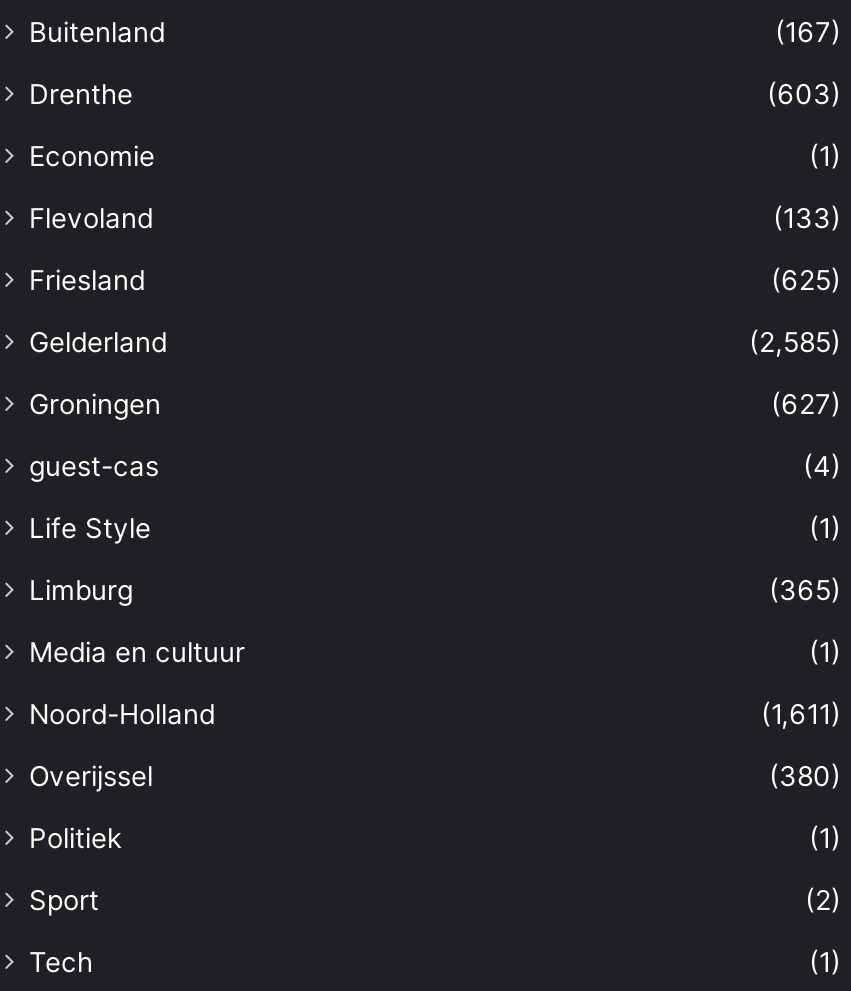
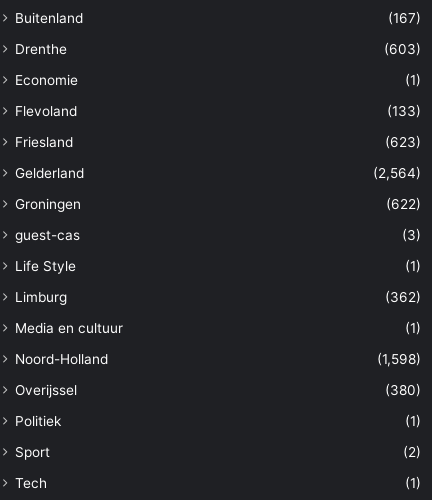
[771,264,841,296] (625) -> [385,134,421,150] (623)
[749,326,841,358] (2,585) -> [373,165,421,181] (2,564)
[771,388,841,420] (627) -> [386,196,421,212] (622)
[803,450,841,482] (4) -> [402,227,421,243] (3)
[769,574,841,606] (365) -> [385,289,421,305] (362)
[761,698,841,730] (1,611) -> [377,351,421,367] (1,598)

